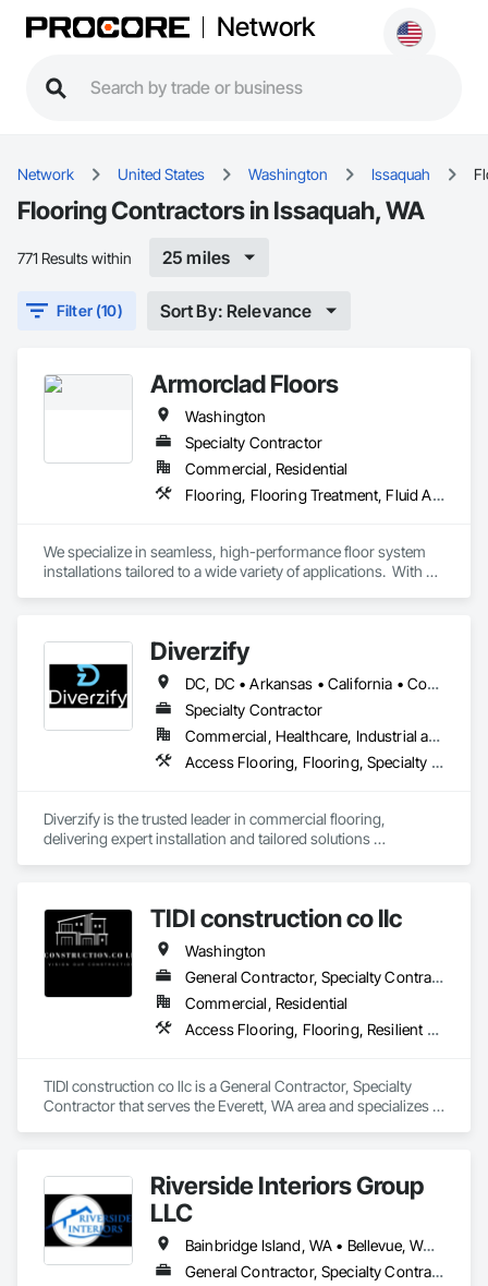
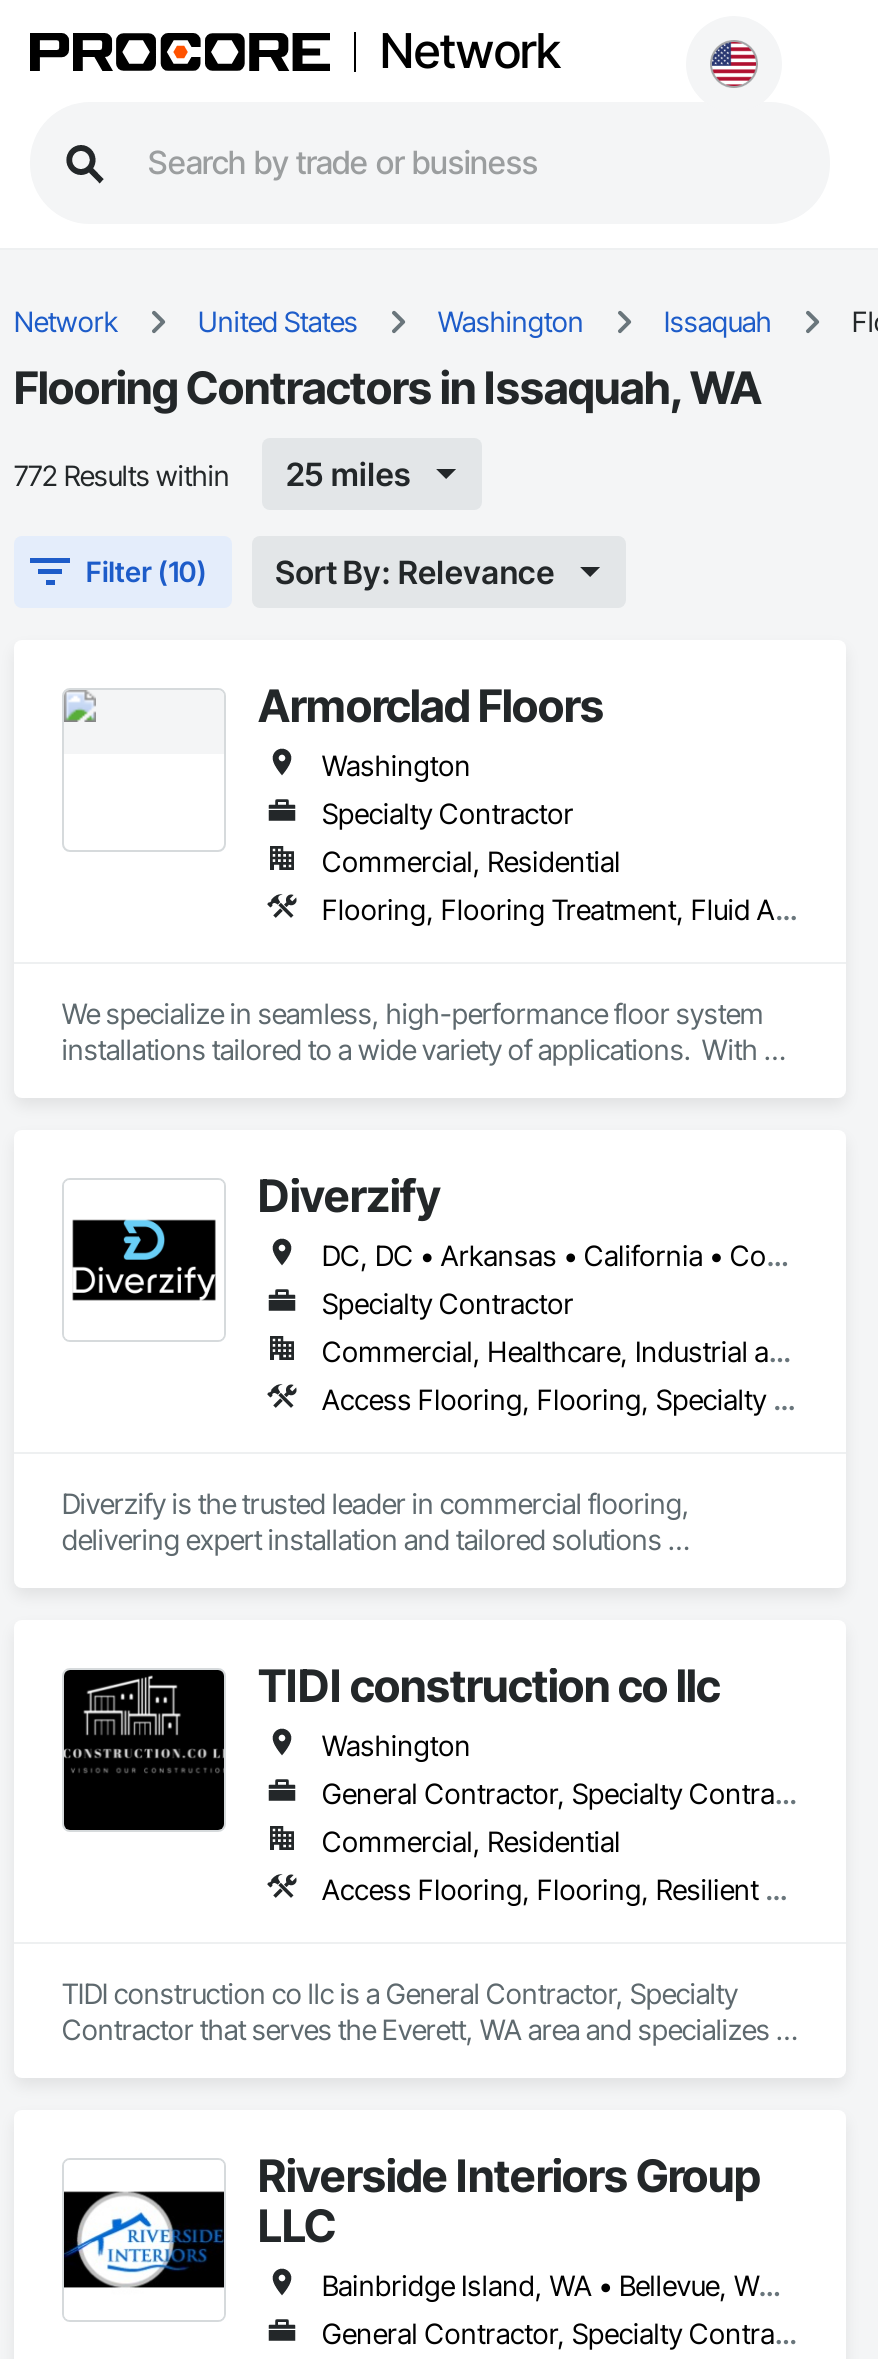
[17,248,132,267] 771 Results within -> [14,457,230,491] 772 Results within

